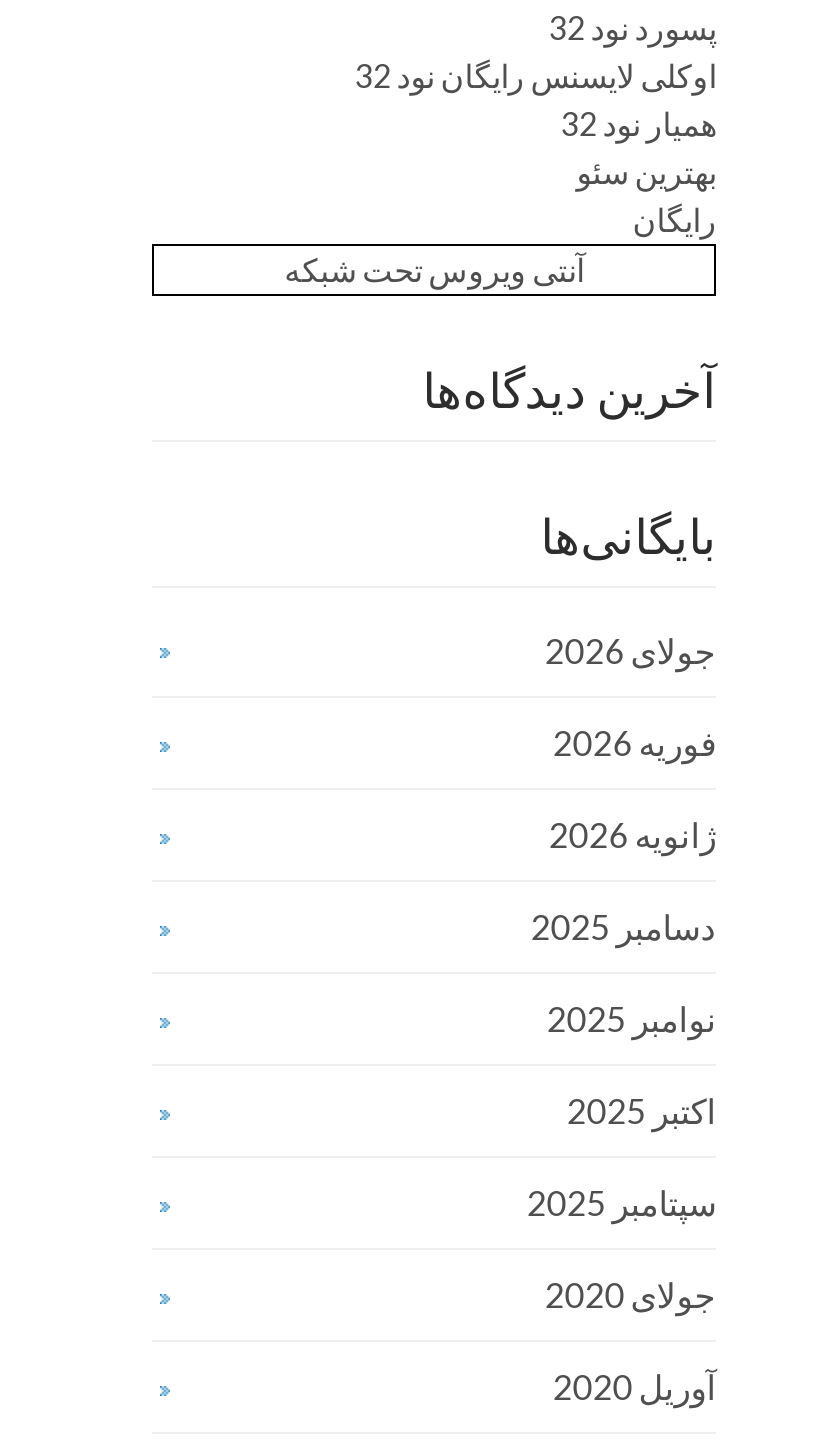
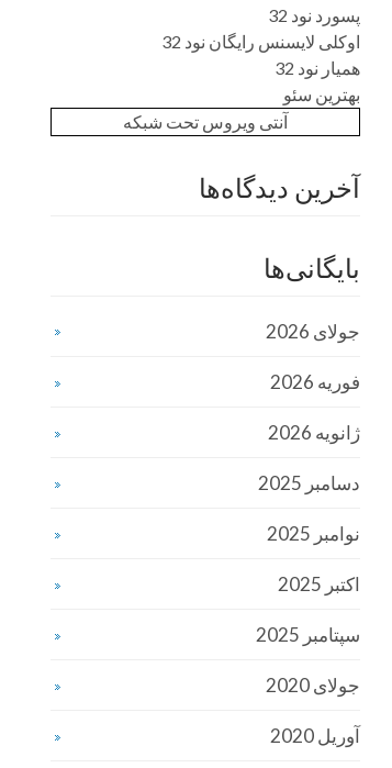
[633,200,717,238] رایگان -> none

